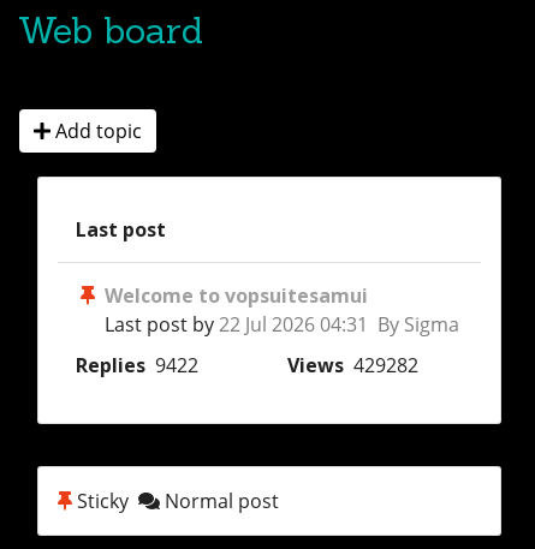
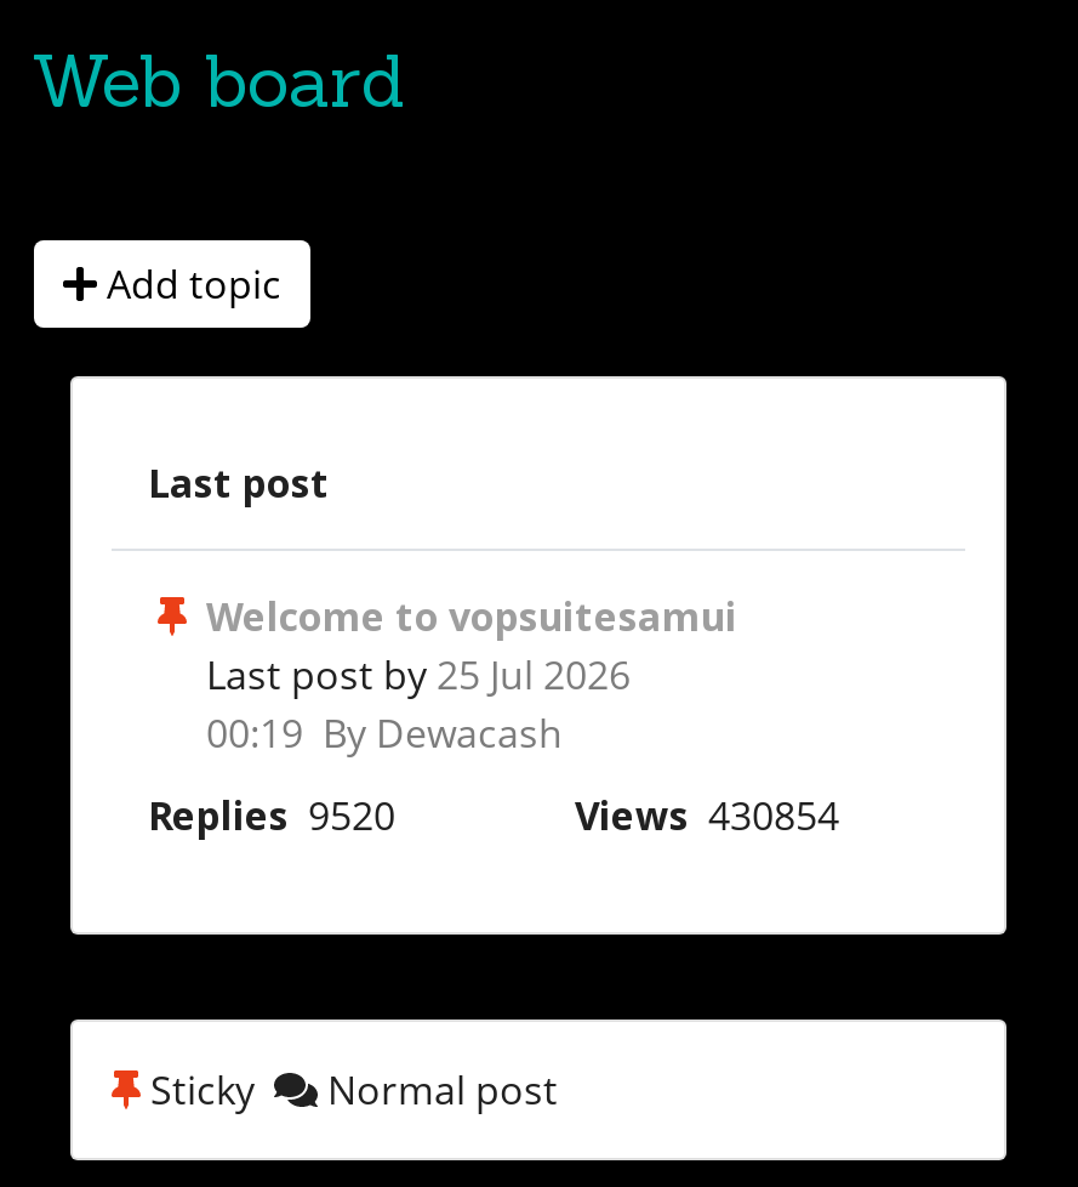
[105,312,459,338] Last post by 22 Jul 2026 04:31 By Sigma -> [206,649,631,761] Last post by 25 Jul 2026 | 00:19 By Dewacash
[76,352,418,379] Replies 9422 | Views 429282 -> [148,790,839,843] Replies 9520 | Views 430854

